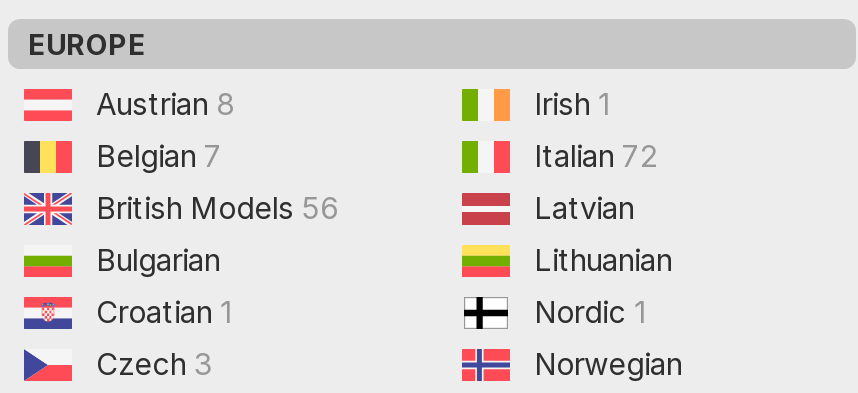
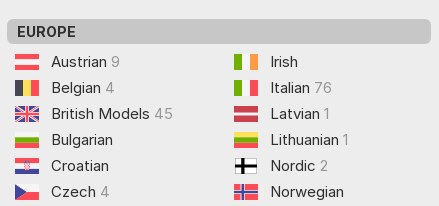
[96,85,234,123] Austrian 8 -> [51,52,120,71] Austrian 9
[534,85,672,331] Irish 1 | Italian 72 | Latvian | Lithuanian | Nordic 1 -> [270,52,348,175] Irish | Italian 76 | Latvian 1 | Lithuanian 1 | Nordic 2
[96,137,222,175] Belgian 7 -> [51,78,115,97] Belgian 4
[96,189,338,227] British Models 56 -> [51,104,173,123] British Models 45
[96,293,230,383] Croatian 1 | Czech 3 -> [51,156,110,201] Croatian | Czech 4

